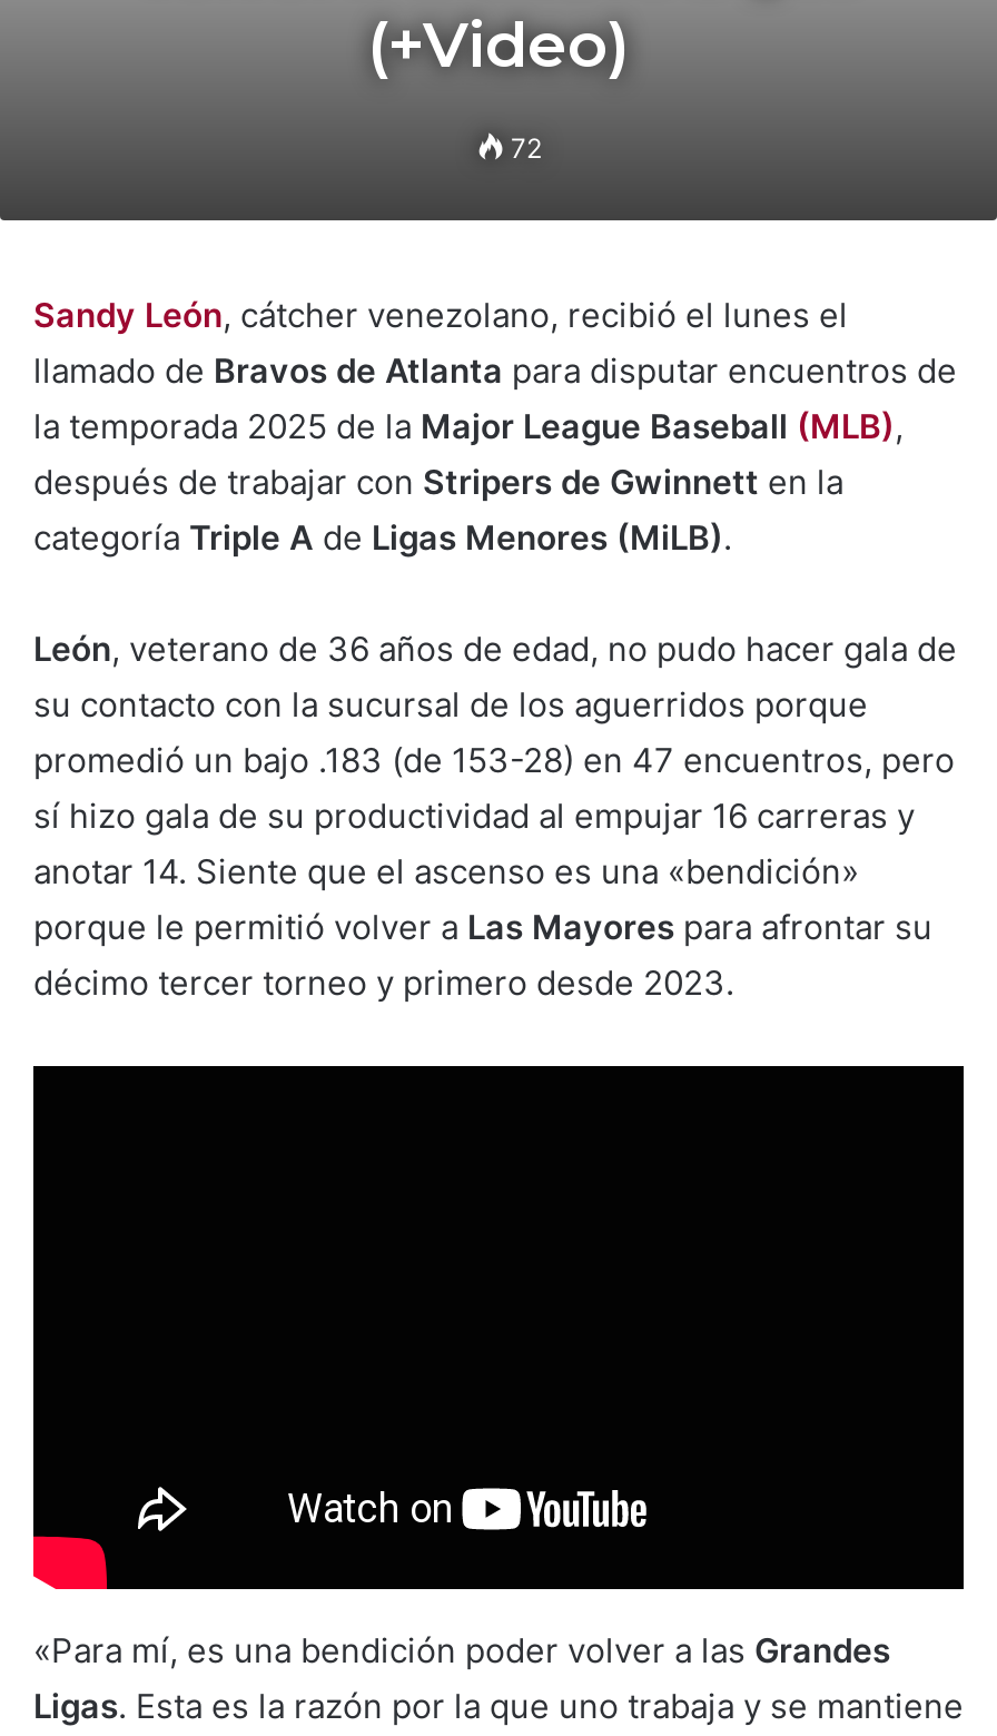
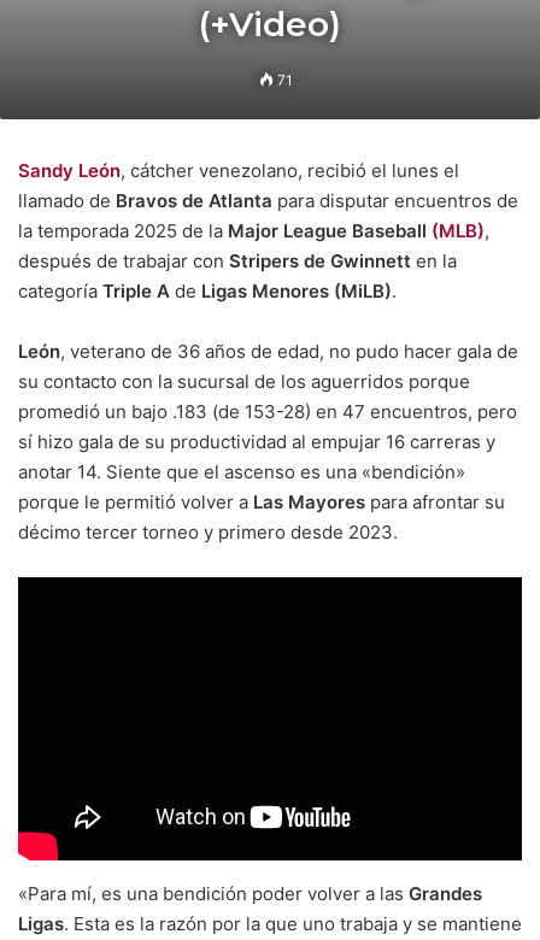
[504,131,542,165] 72 -> [274,71,293,89] 71

